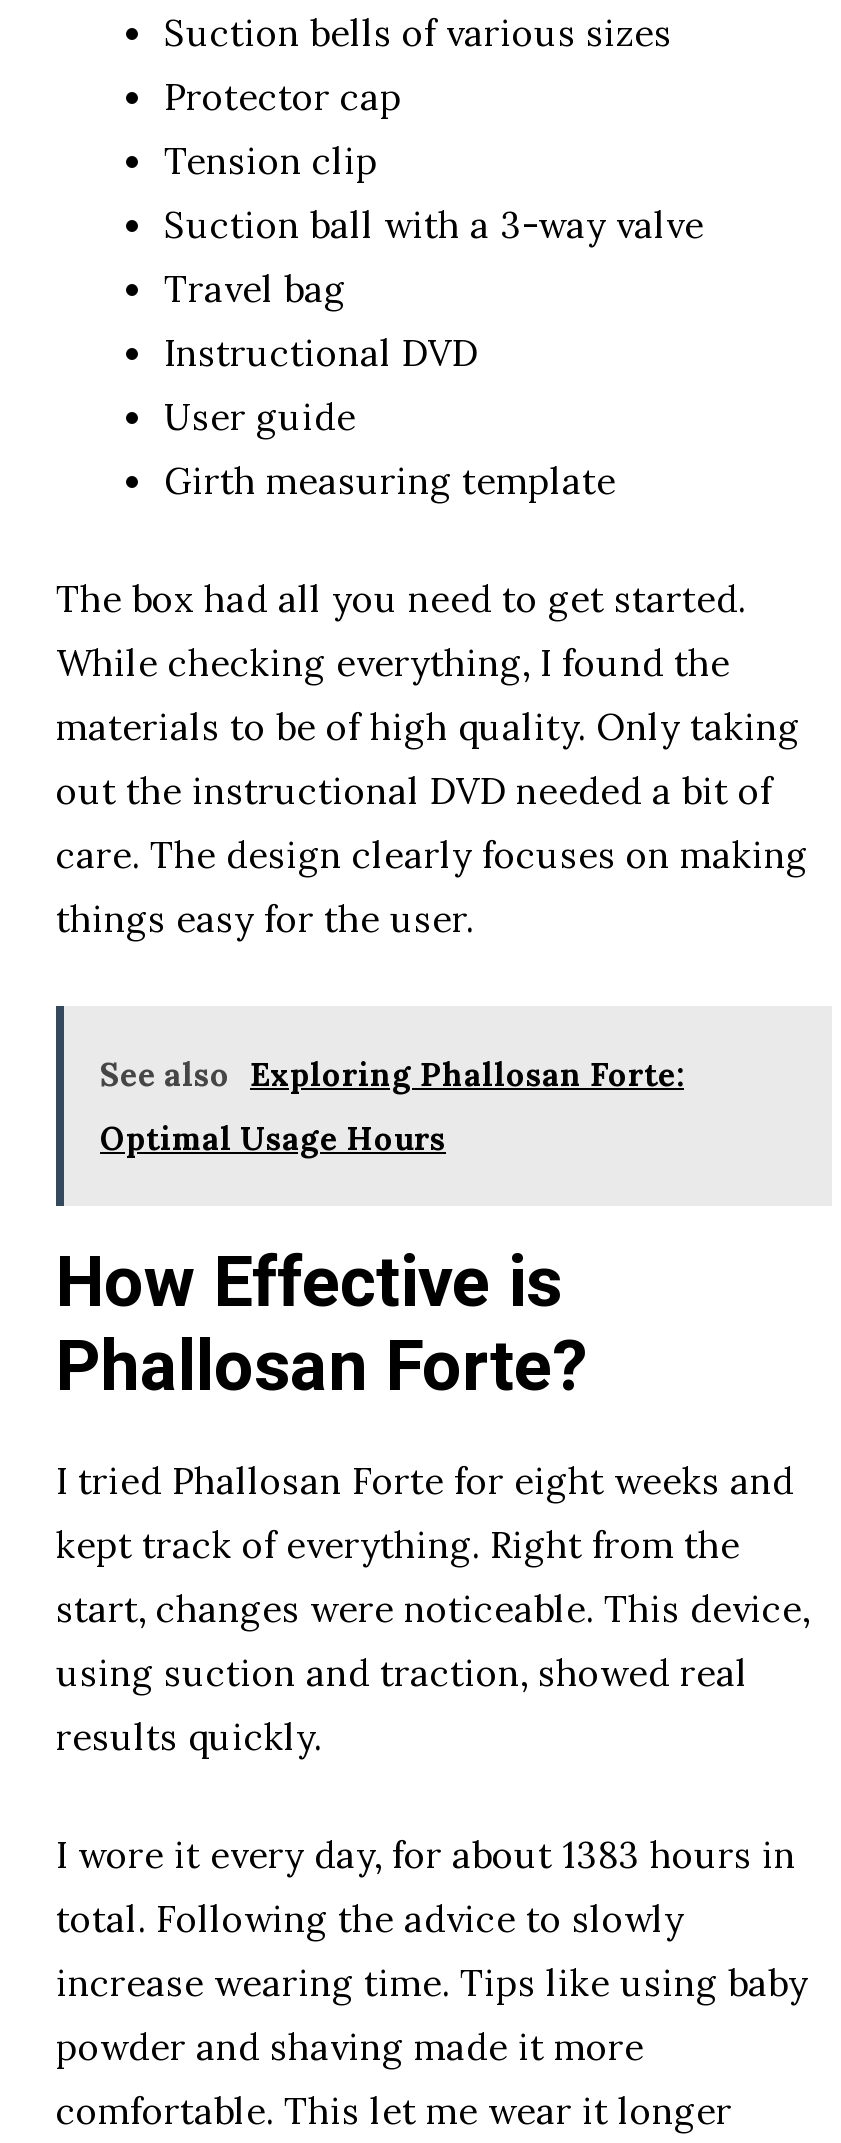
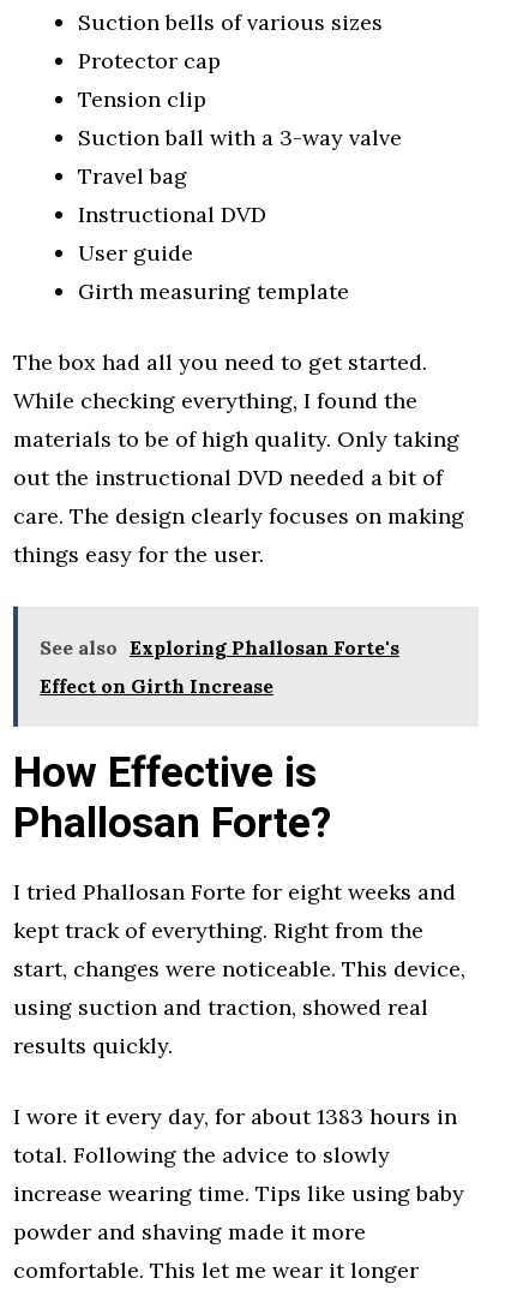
[100,1054,684,1094] See also Exploring Phallosan Forte: -> [40,635,399,659] See also Exploring Phallosan Forte's
[100,1118,446,1158] Optimal Usage Hours -> [40,674,273,698] Effect on Girth Increase

